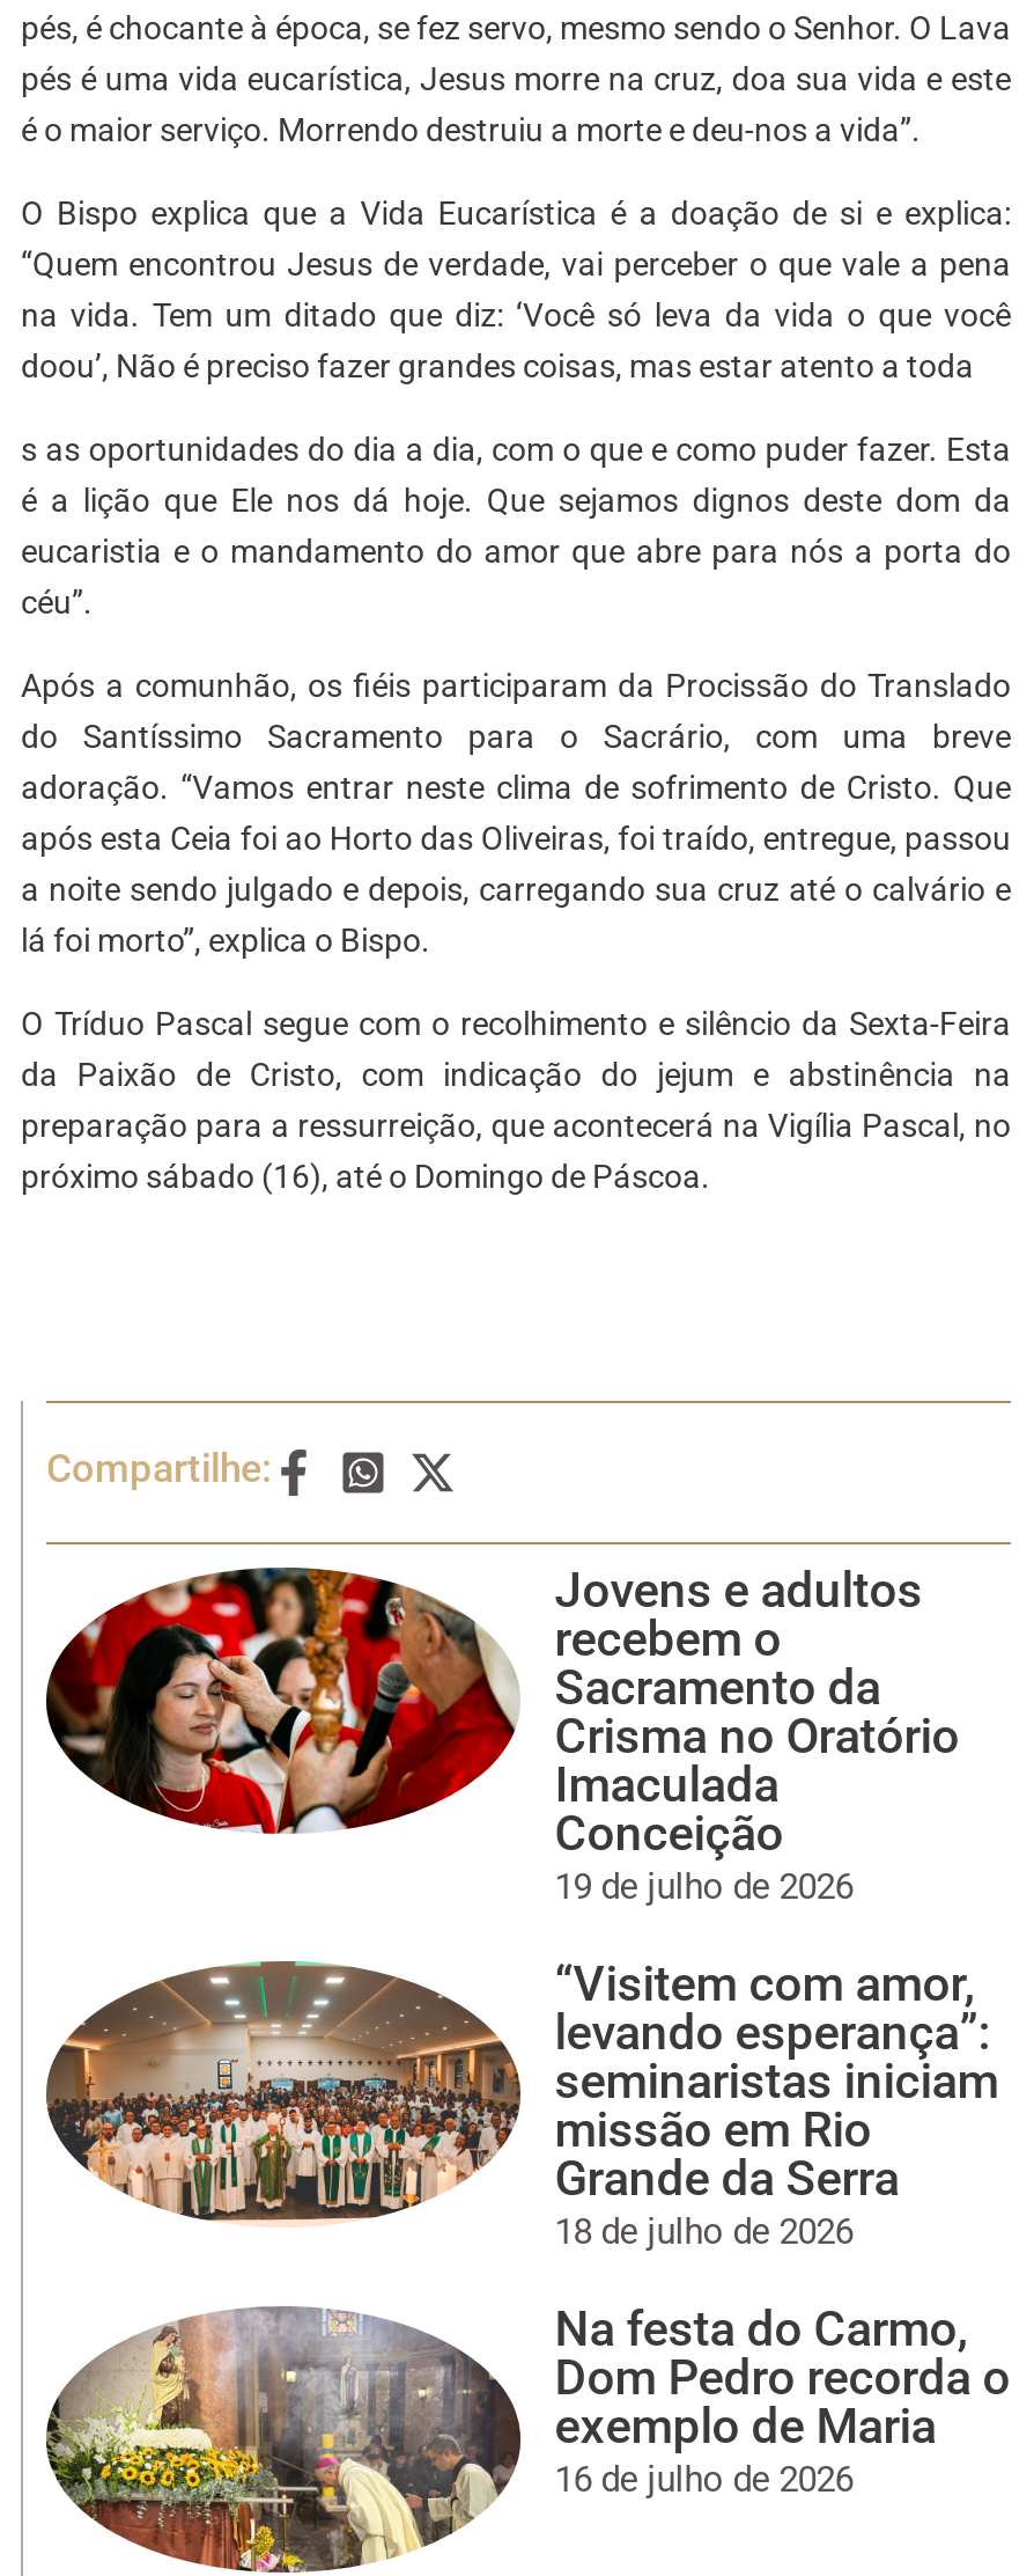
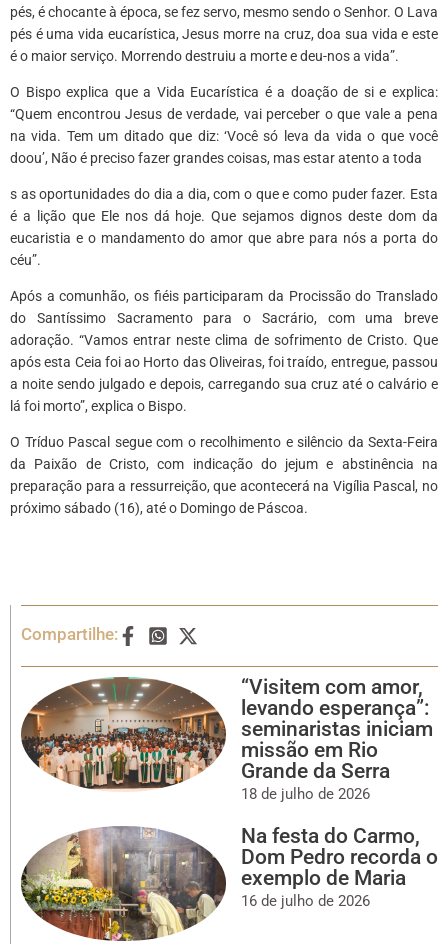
[46,1563,959,1908] [image] | Jovens e adultos | recebem o | Sacramento da | Crisma no Oratório | Imaculada | Conceição | 19 de julho de 2026 -> none

